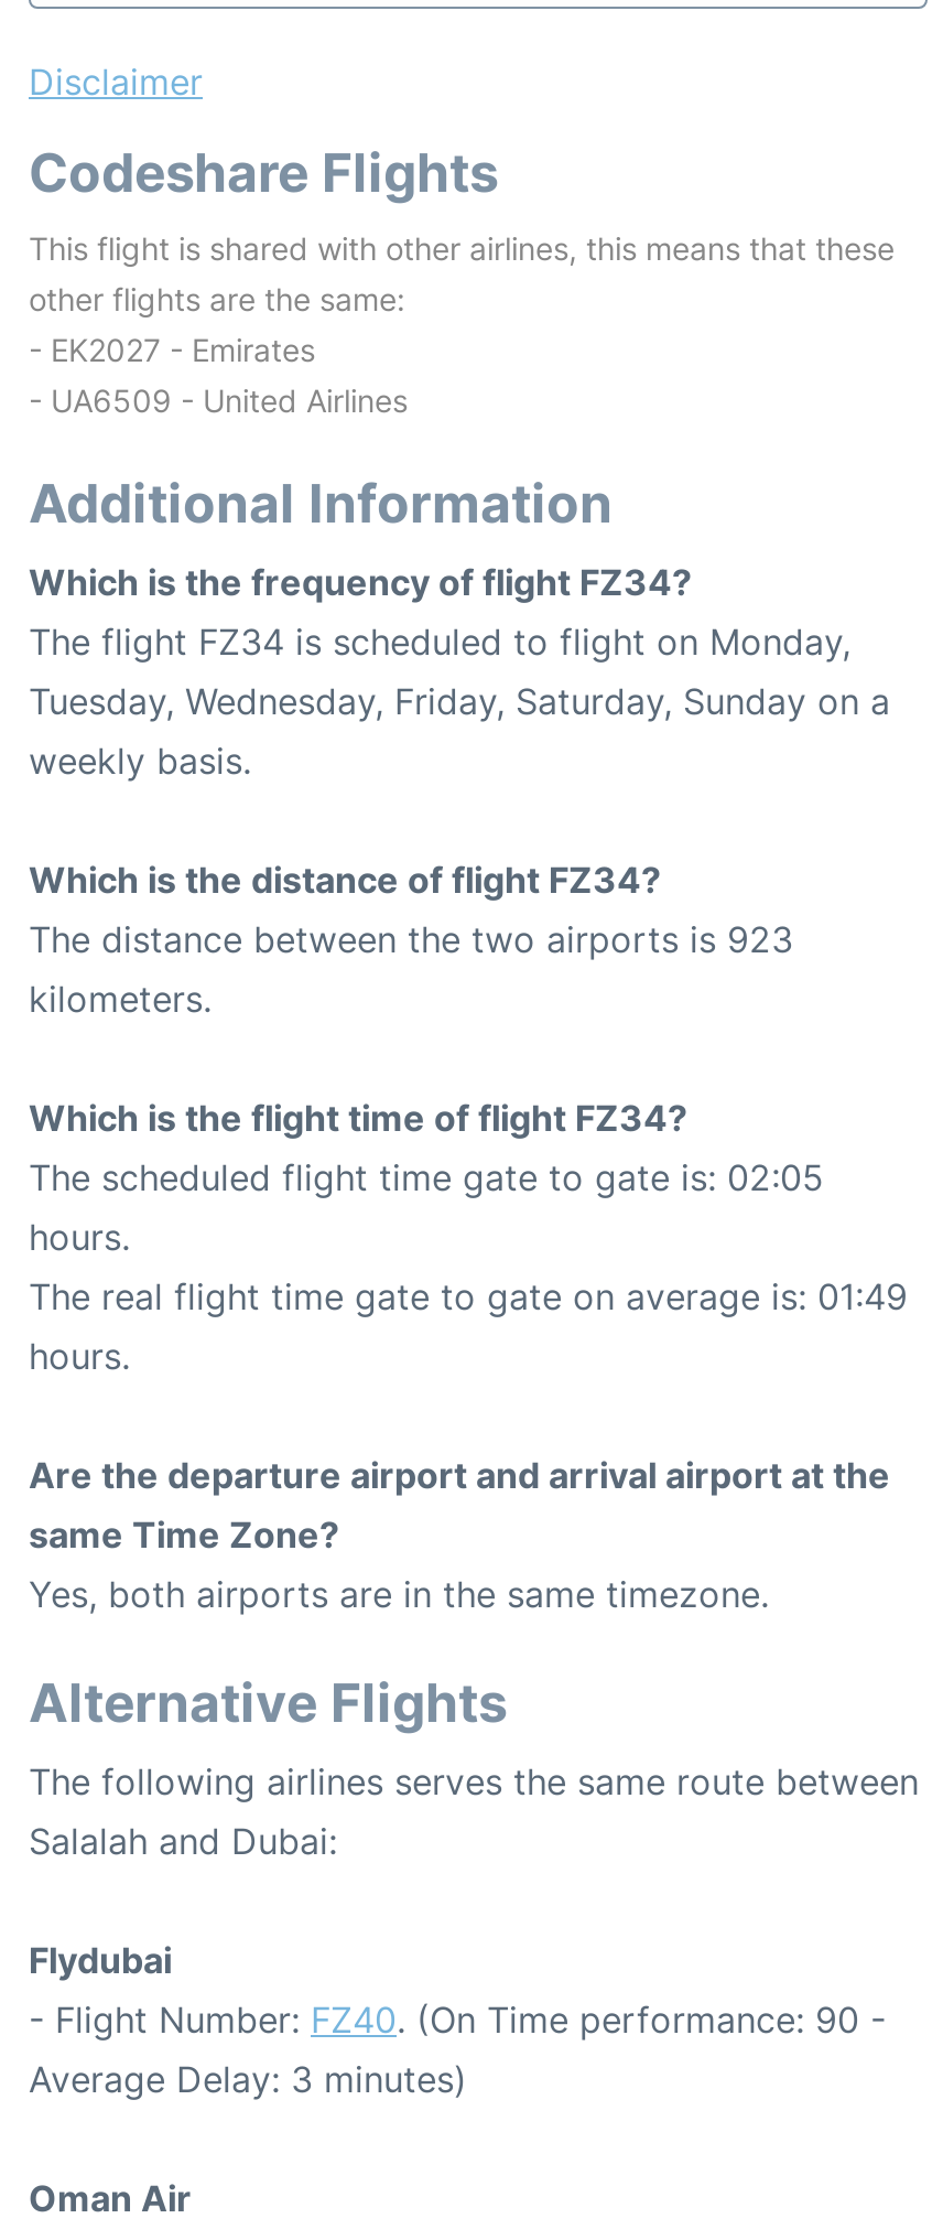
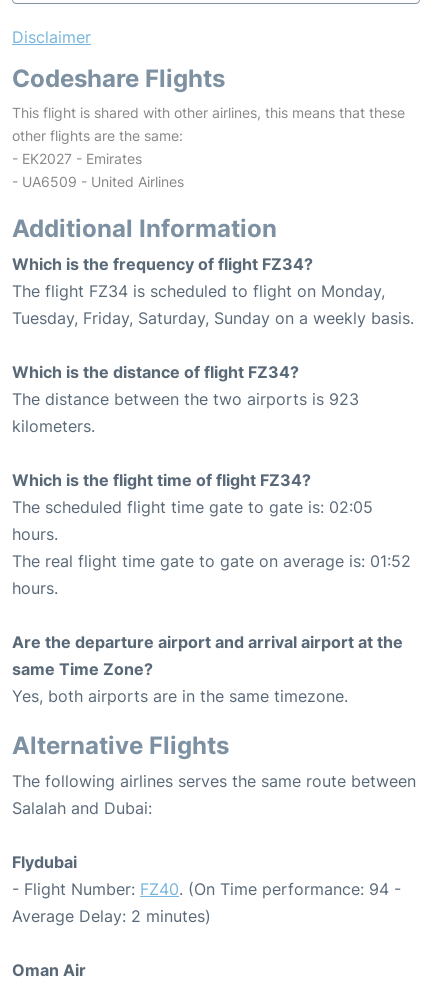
[29,679,890,783] Tuesday, Wednesday, Friday, Saturday, Sunday on a | weekly basis. -> [12,308,414,328] Tuesday, Friday, Saturday, Sunday on a weekly basis.
[29,1274,908,1318] The real flight time gate to gate on average is: 01:49 -> [12,551,411,571] The real flight time gate to gate on average is: 01:52
[29,1998,886,2042] - Flight Number: FZ40. (On Time performance: 90 - -> [12,879,401,899] - Flight Number: FZ40. (On Time performance: 94 -
[29,2057,467,2101] Average Delay: 3 minutes) -> [12,906,211,926] Average Delay: 2 minutes)

